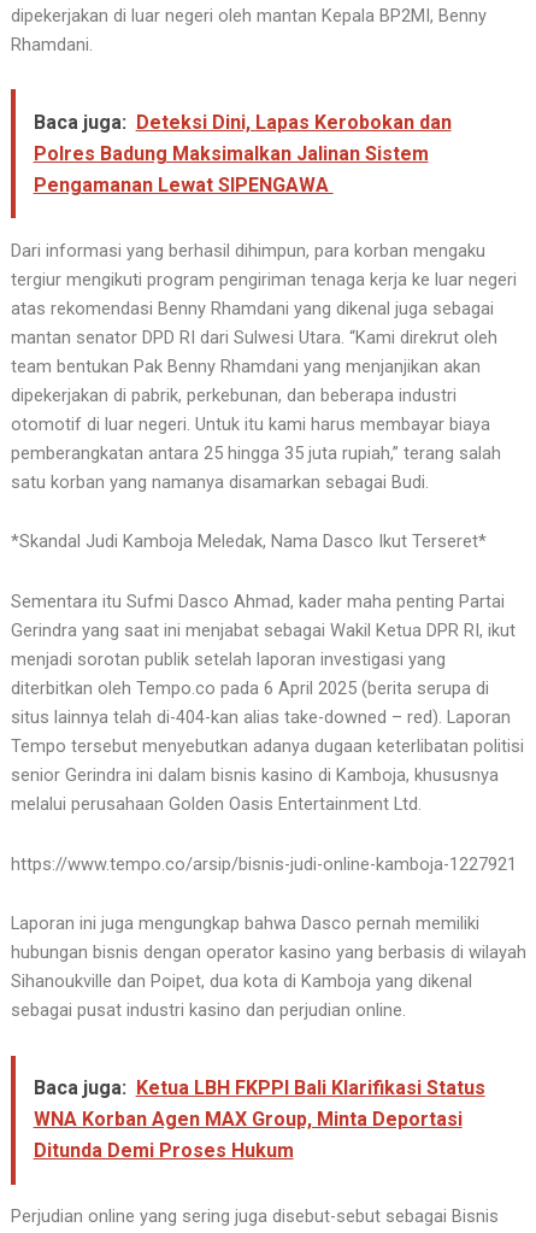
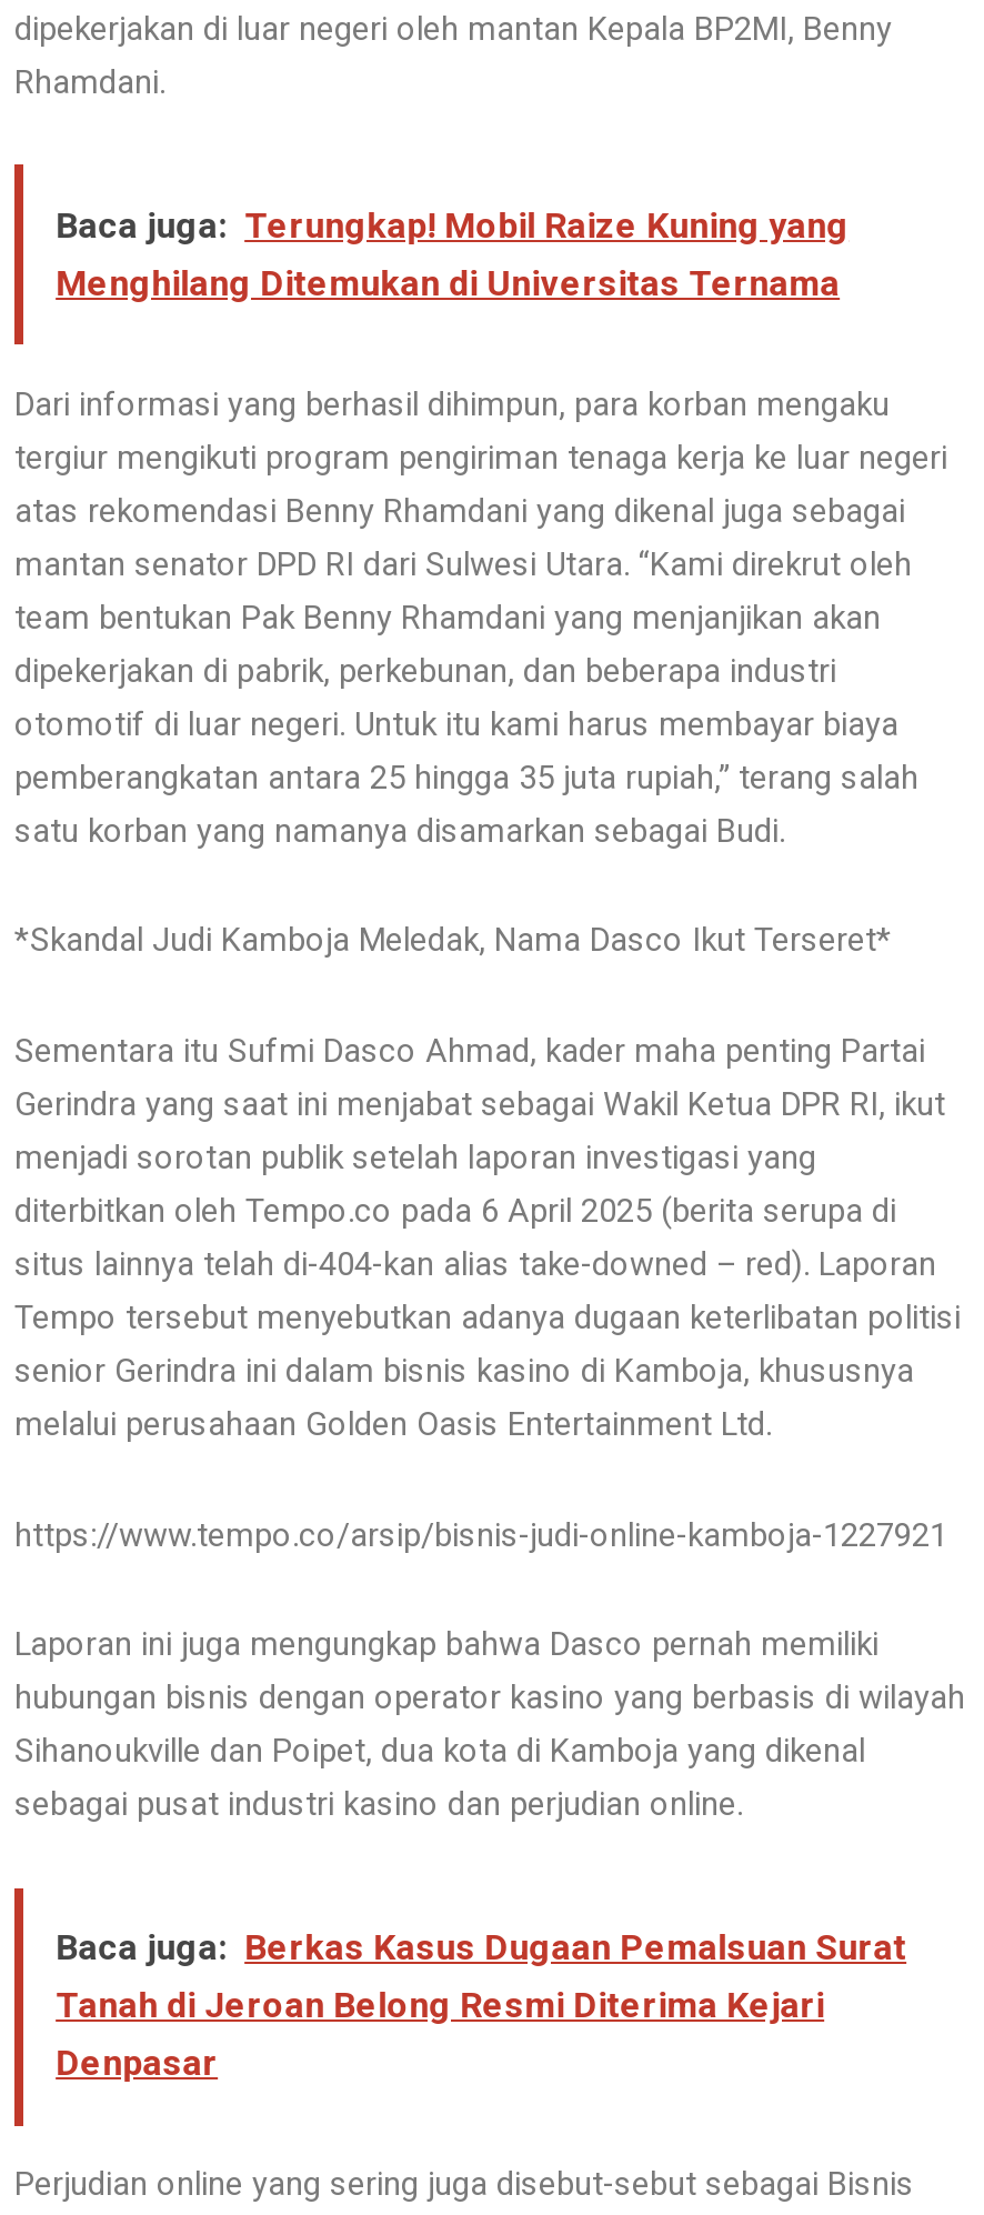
[33,111,451,196] Baca juga: Deteksi Dini, Lapas Kerobokan dan | Polres Badung Maksimalkan Jalinan Sistem | Pengamanan Lewat SIPENGAWA -> [56,204,849,304] Baca juga: Terungkap! Mobil Raize Kuning yang | Menghilang Ditemukan di Universitas Ternama
[33,1077,485,1162] Baca juga: Ketua LBH FKPPI Bali Klarifikasi Status | WNA Korban Agen MAX Group, Minta Deportasi | Ditunda Demi Proses Hukum -> [56,1927,906,2084] Baca juga: Berkas Kasus Dugaan Pemalsuan Surat | Tanah di Jeroan Belong Resmi Diterima Kejari | Denpasar

